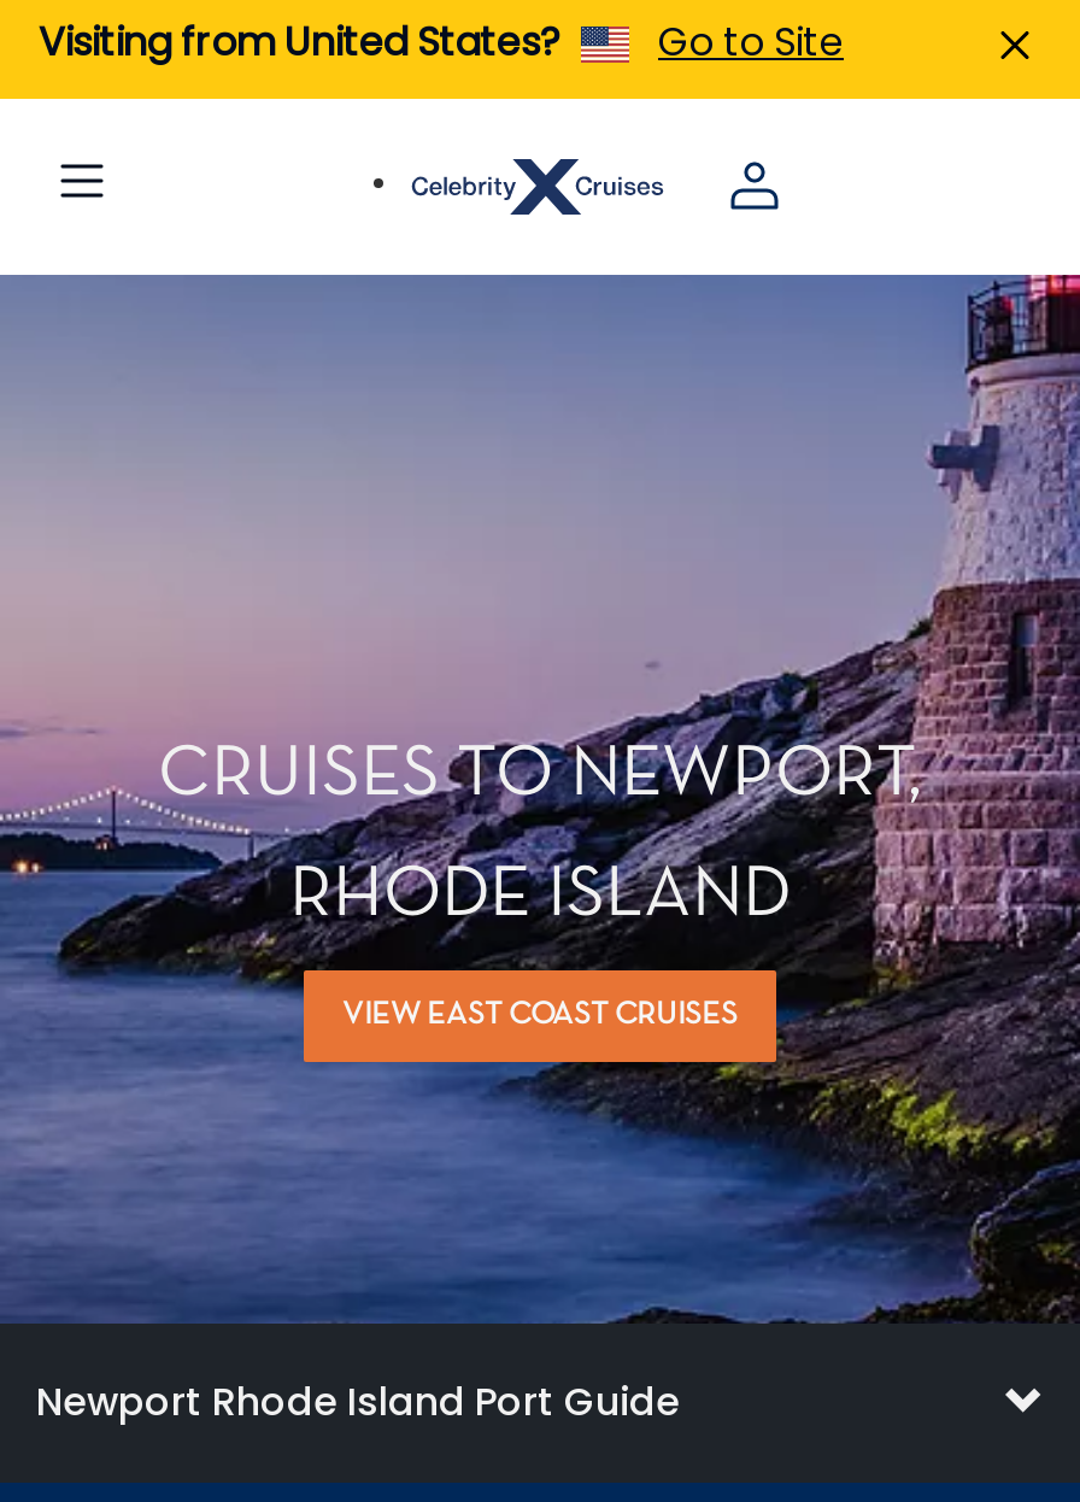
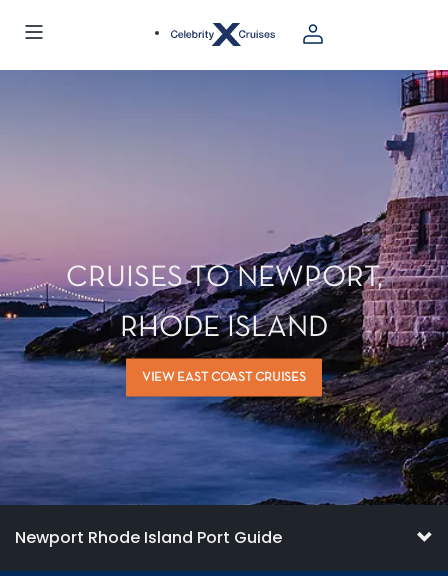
[39,14,844,70] Visiting from United States? | Go to Site -> none

